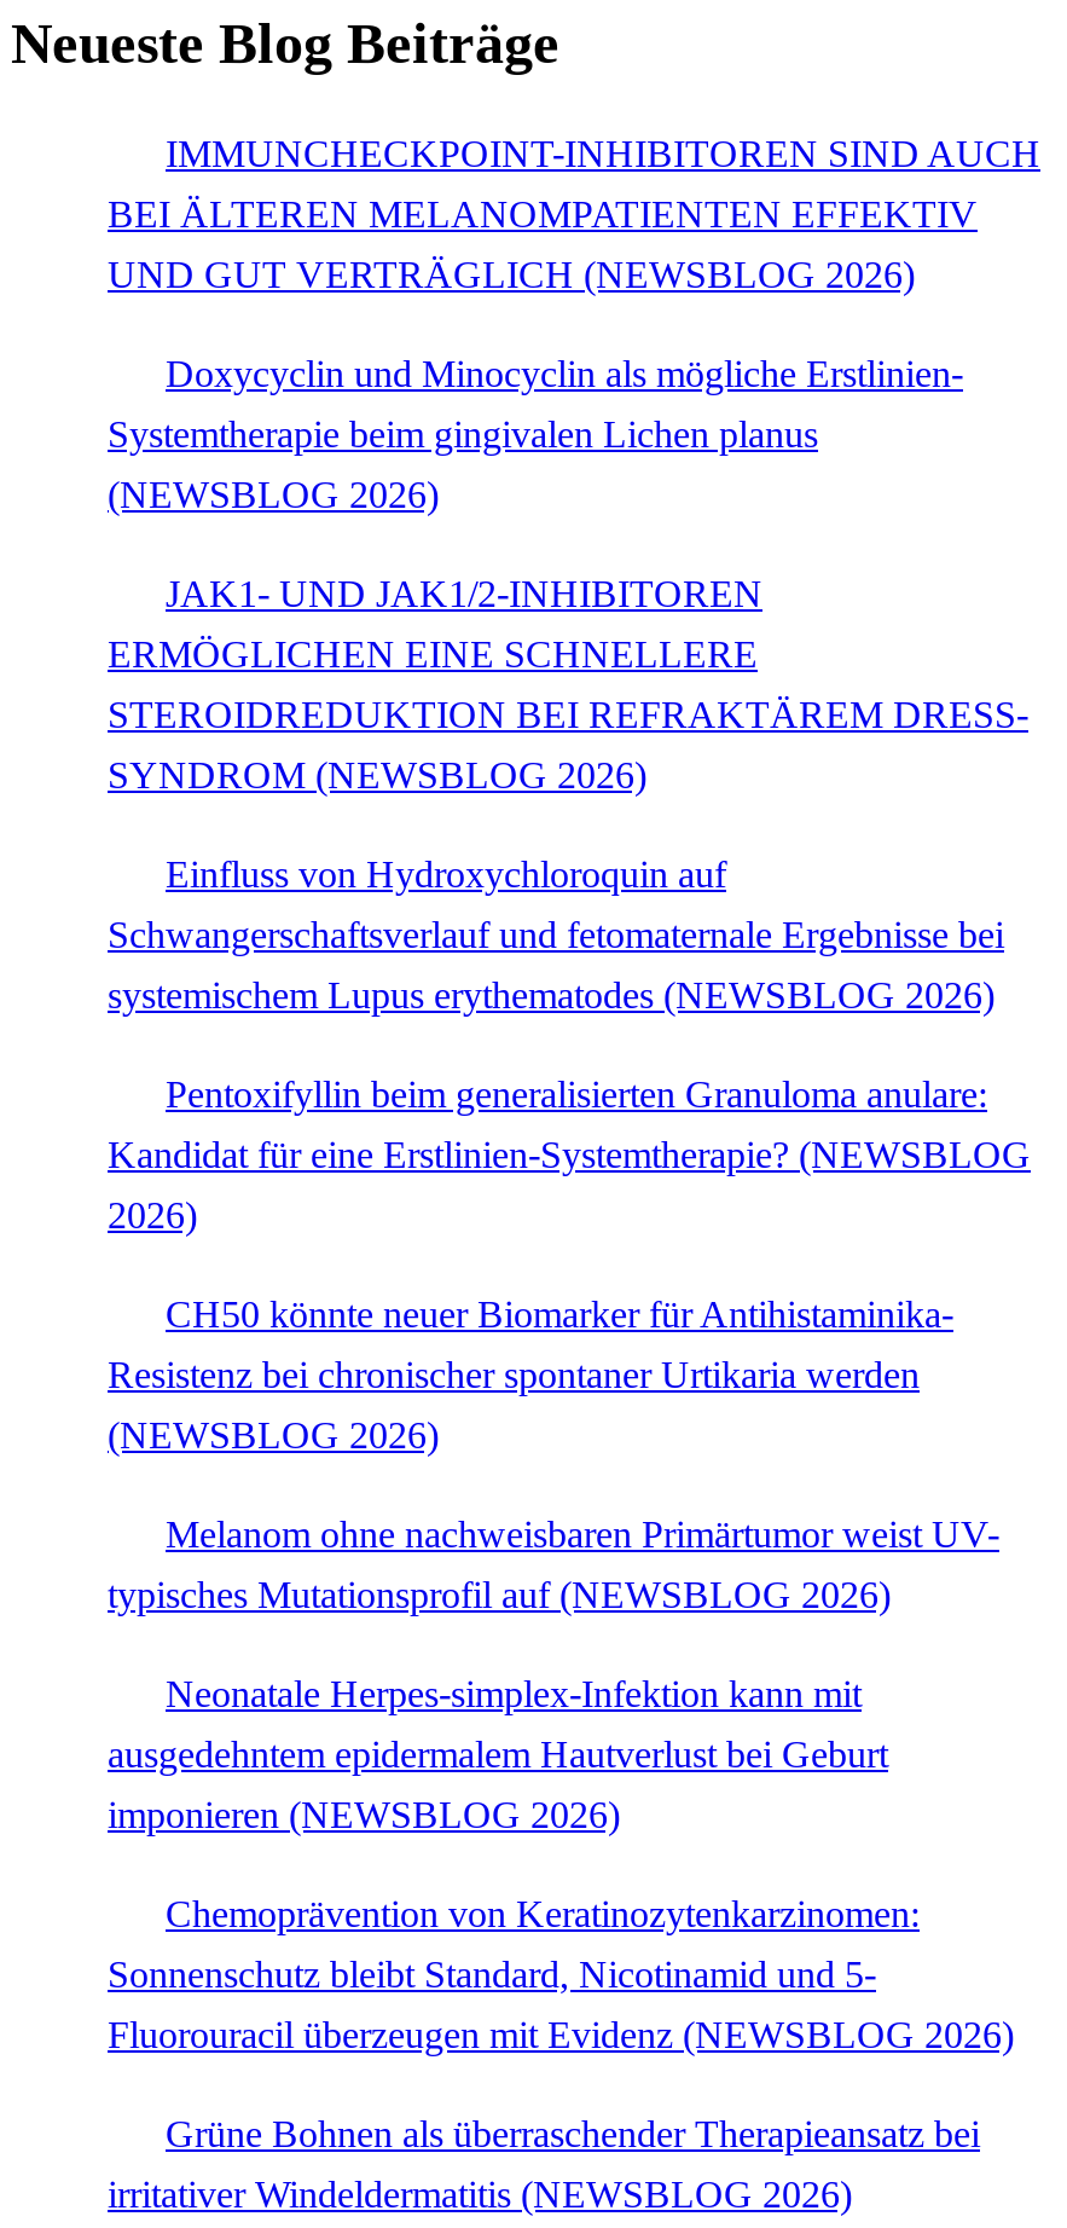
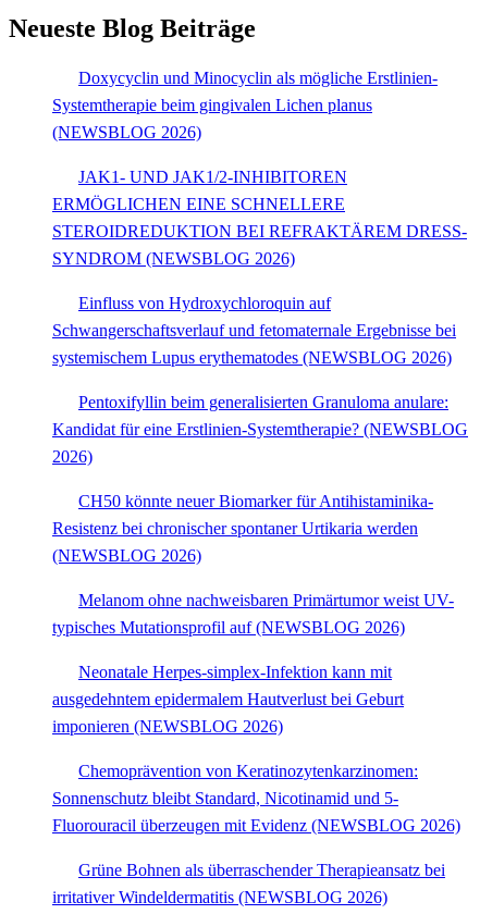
[108,134,1040,296] IMMUNCHECKPOINT-INHIBITOREN SIND AUCH | BEI ÄLTEREN MELANOMPATIENTEN EFFEKTIV | UND GUT VERTRÄGLICH (NEWSBLOG 2026) -> none

